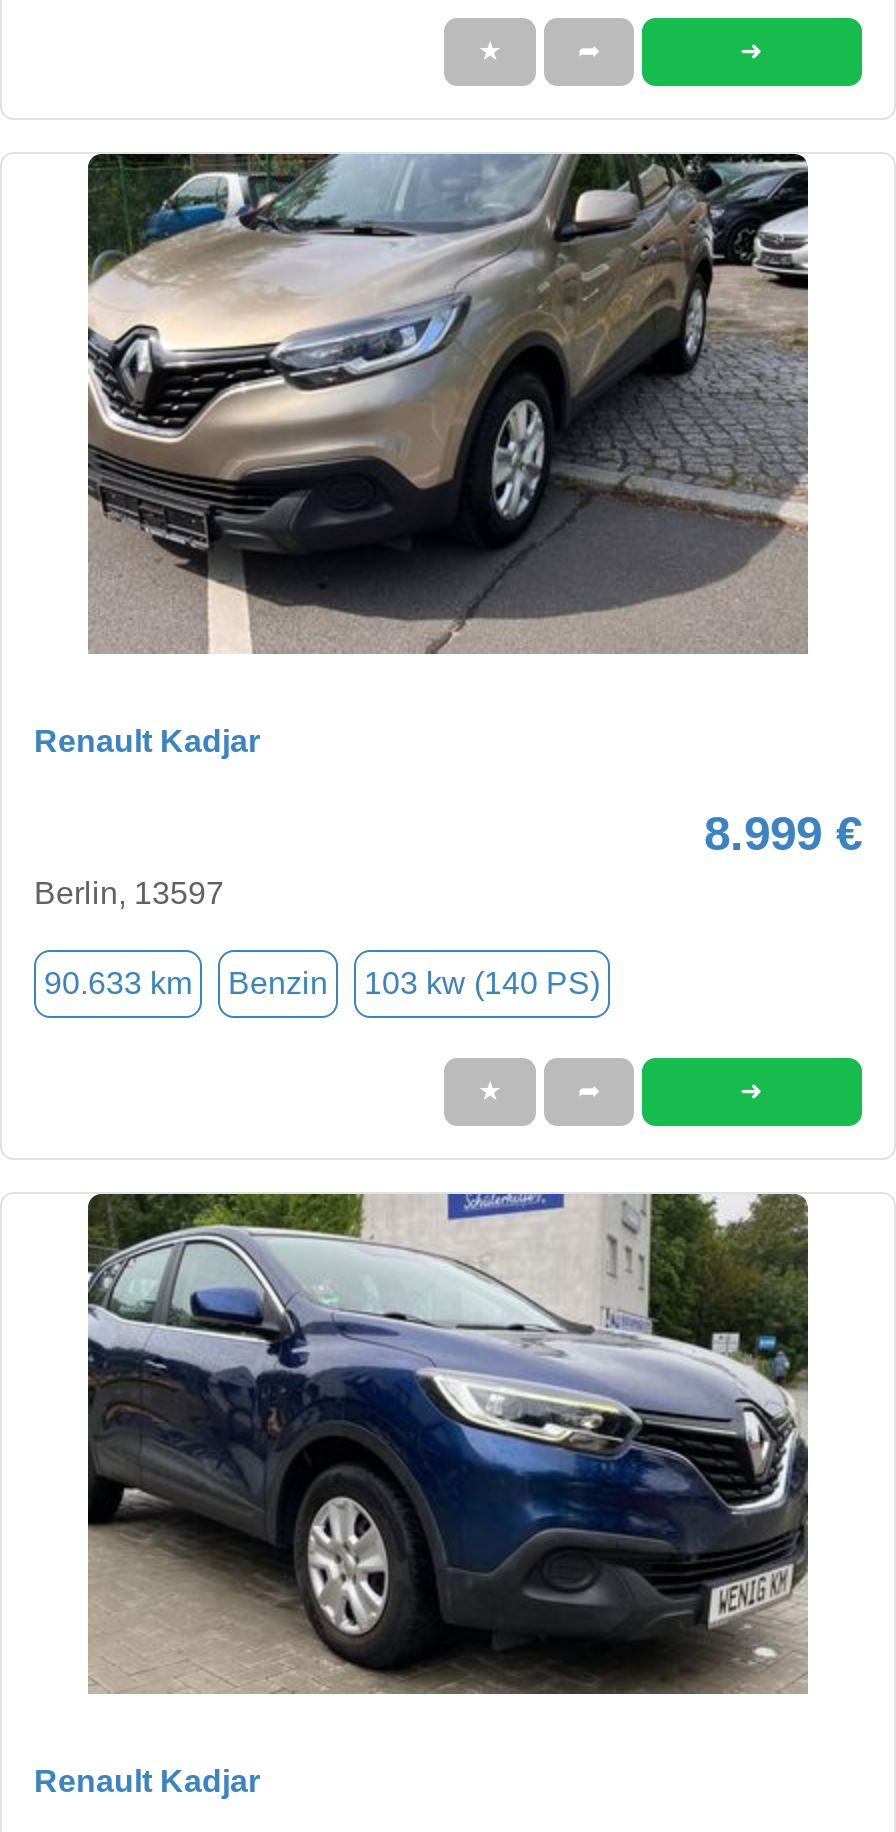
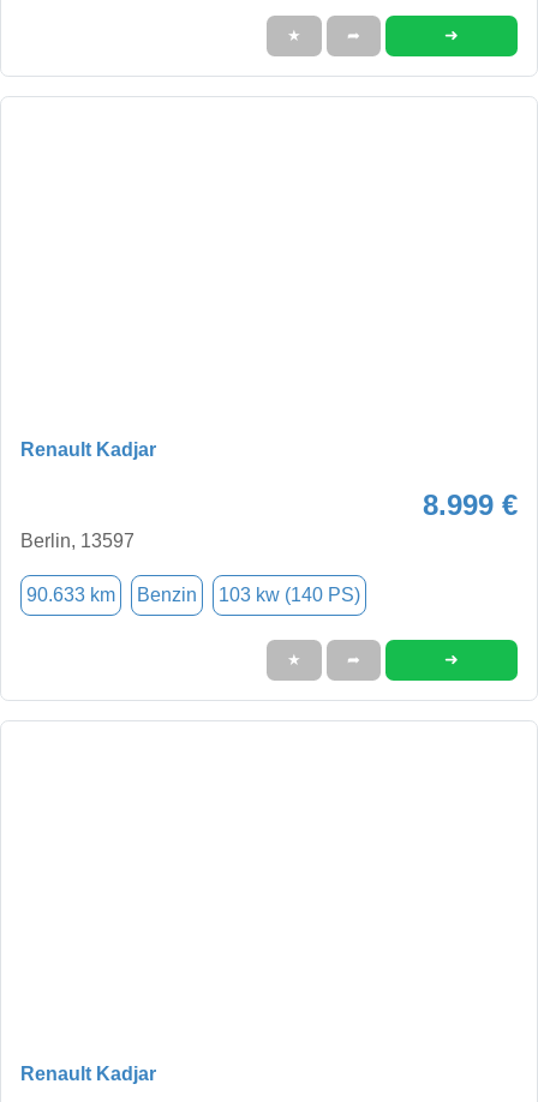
[86,152,810,656] [image] -> none
[86,1192,810,1696] [image] -> none

